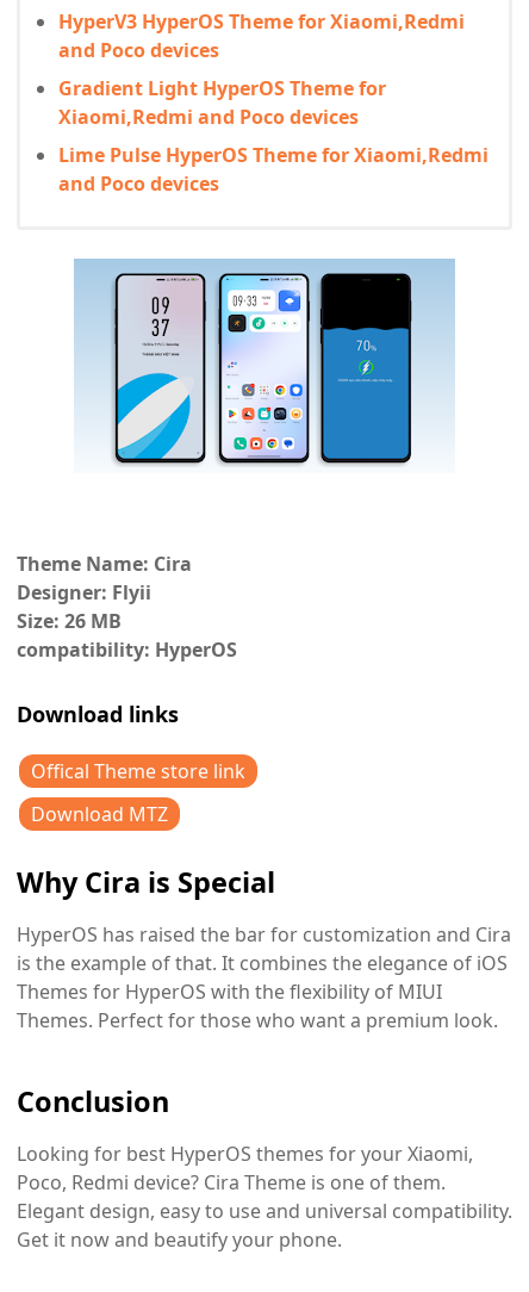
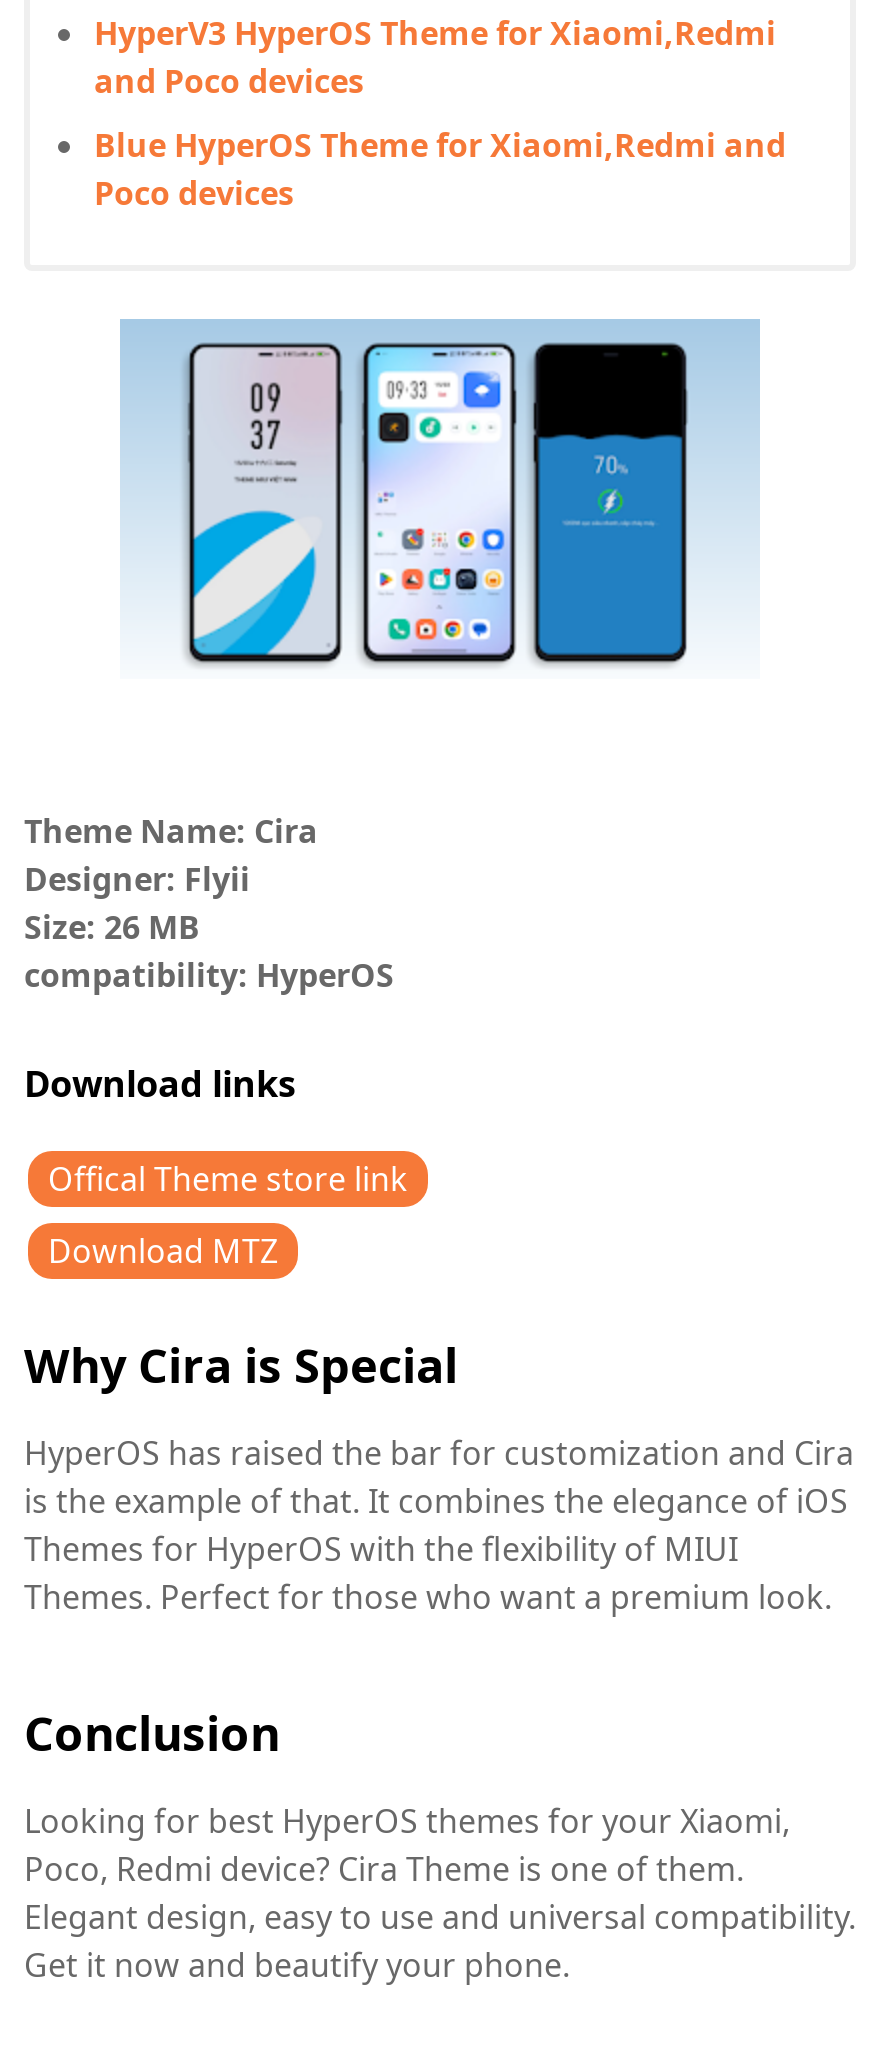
[58,75,488,197] Gradient Light HyperOS Theme for | Xiaomi,Redmi and Poco devices | Lime Pulse HyperOS Theme for Xiaomi,Redmi | and Poco devices -> [94,123,786,215] Blue HyperOS Theme for Xiaomi,Redmi and | Poco devices

